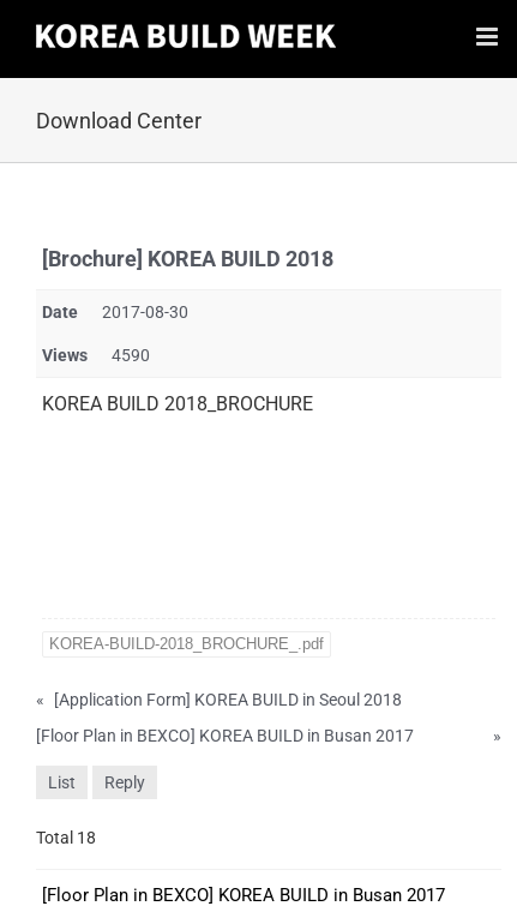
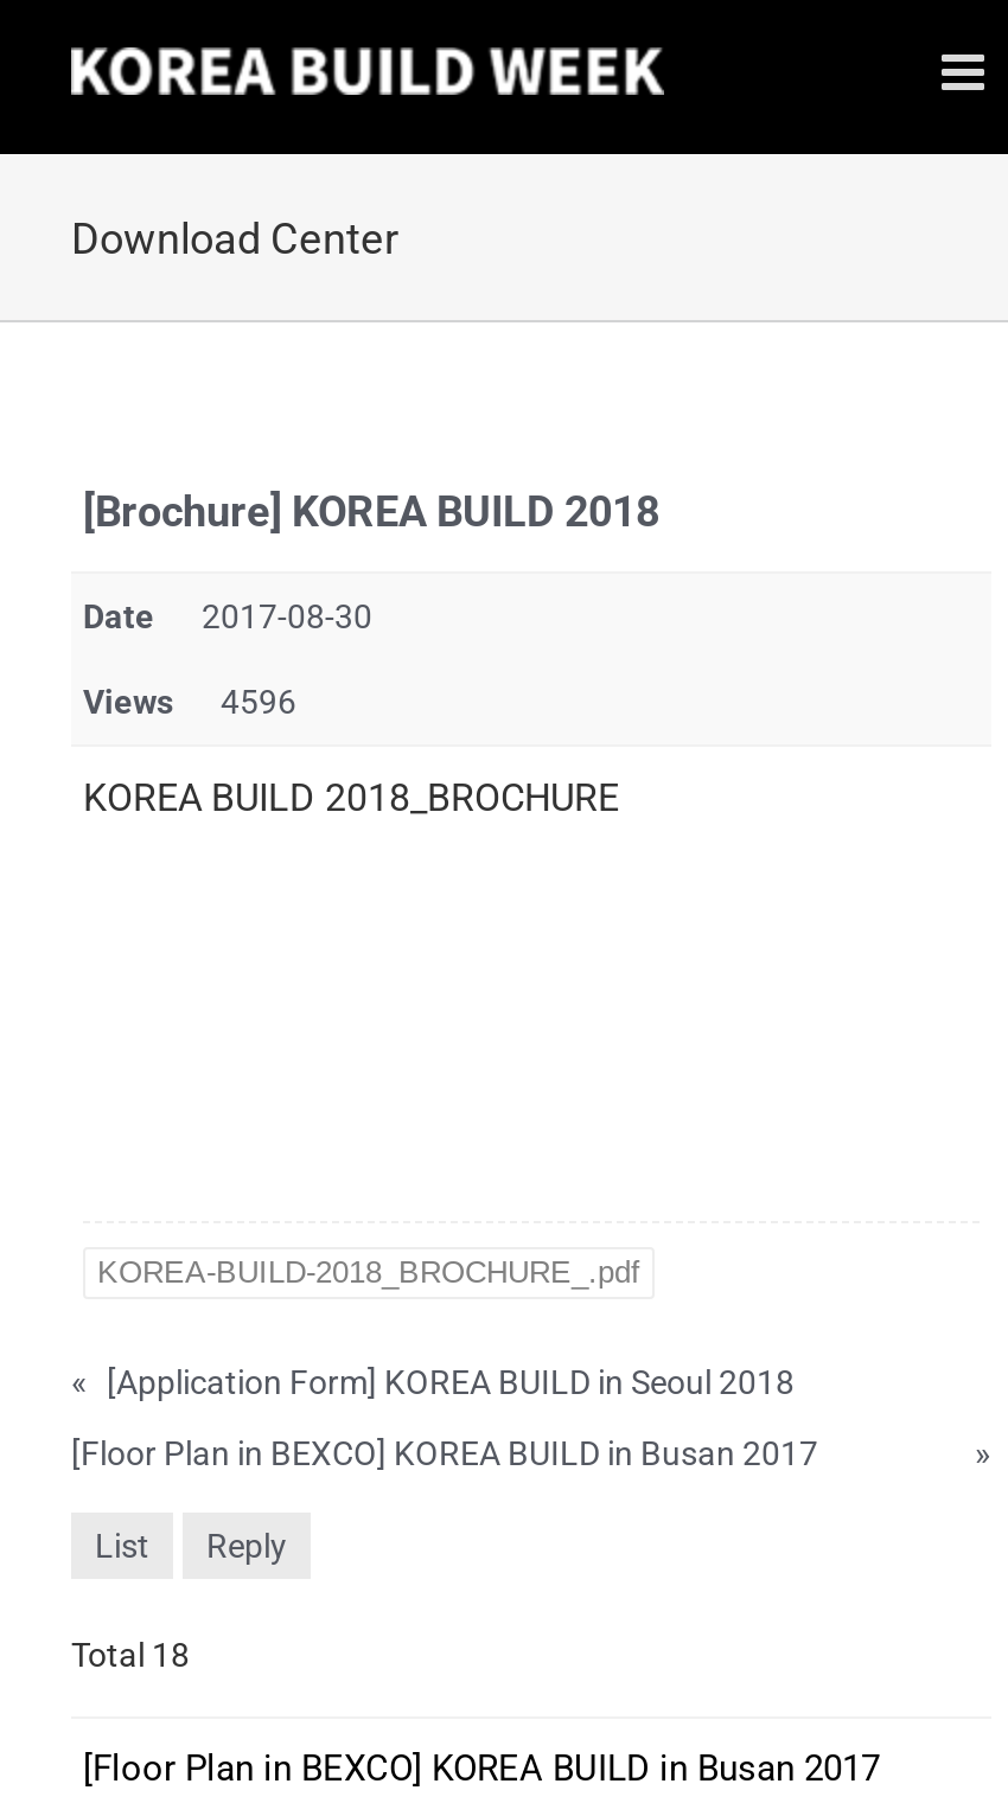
[42,346,150,365] Views 4590 -> [83,683,296,721] Views 4596

